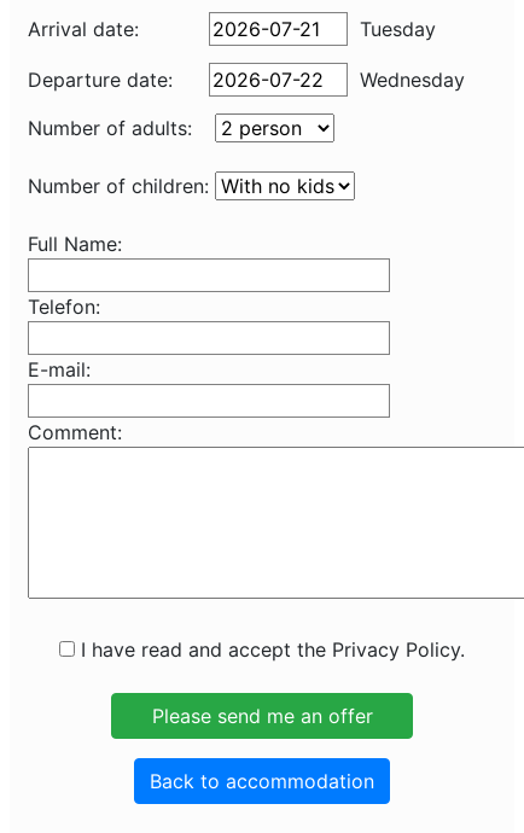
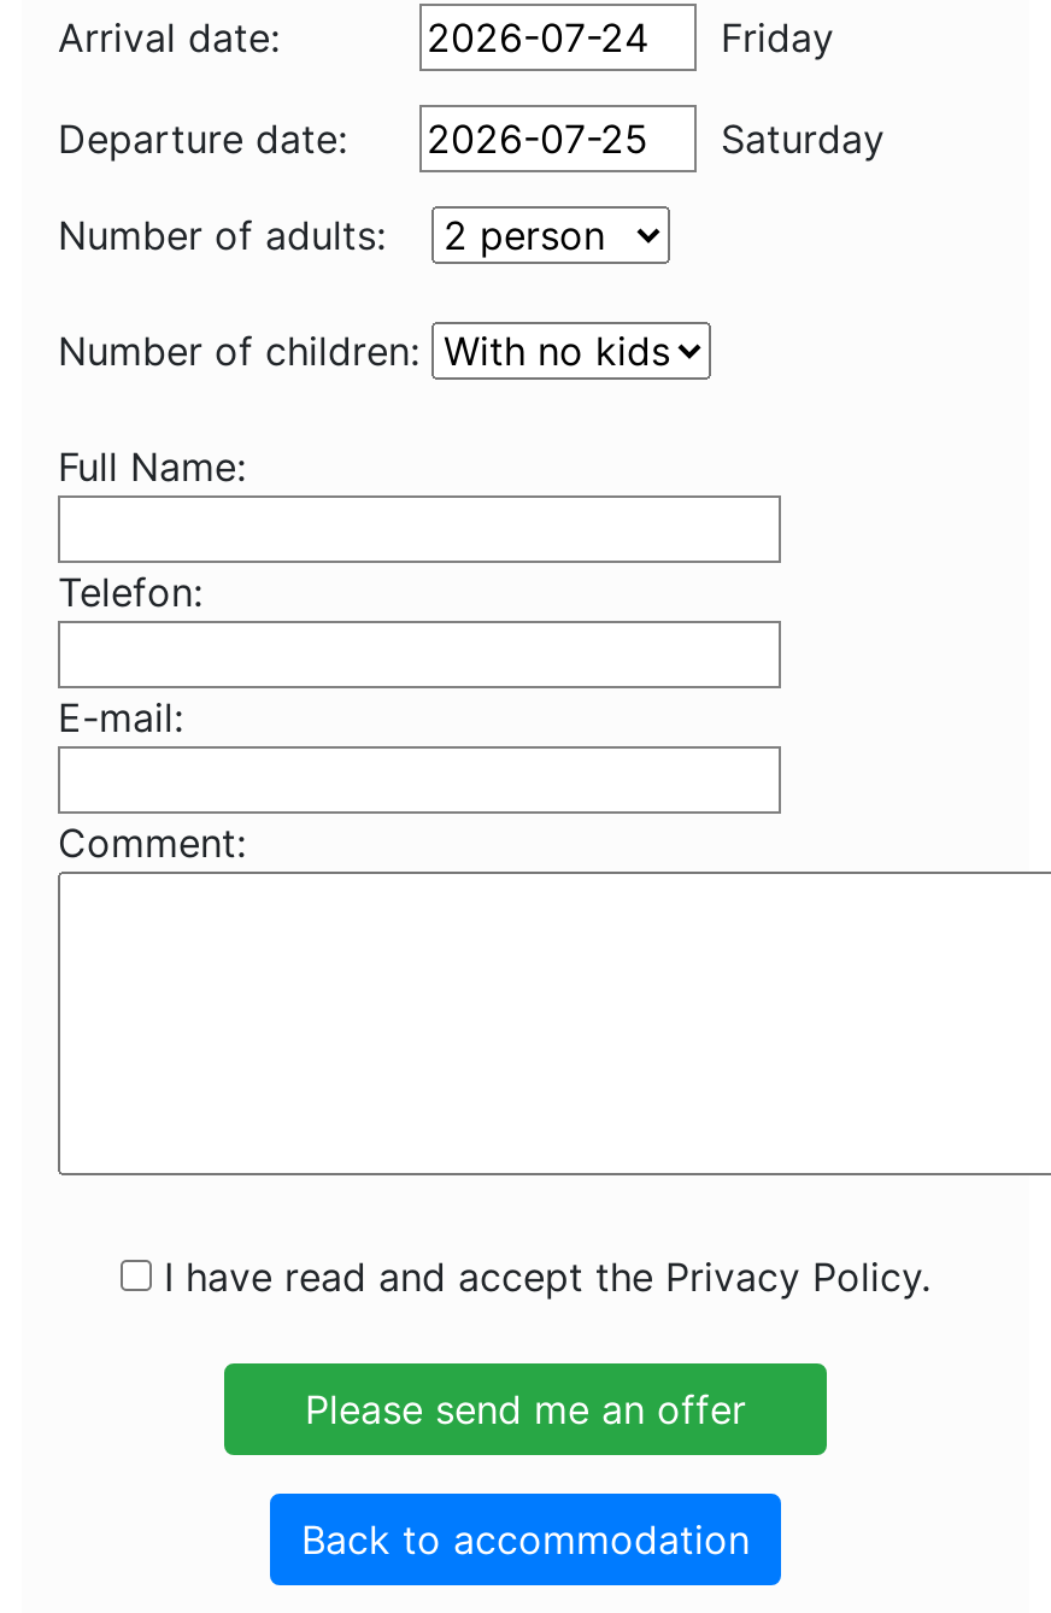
[360,17,436,41] Tuesday -> [721,13,834,61] Friday
[360,68,465,92] Wednesday -> [721,115,885,163] Saturday

